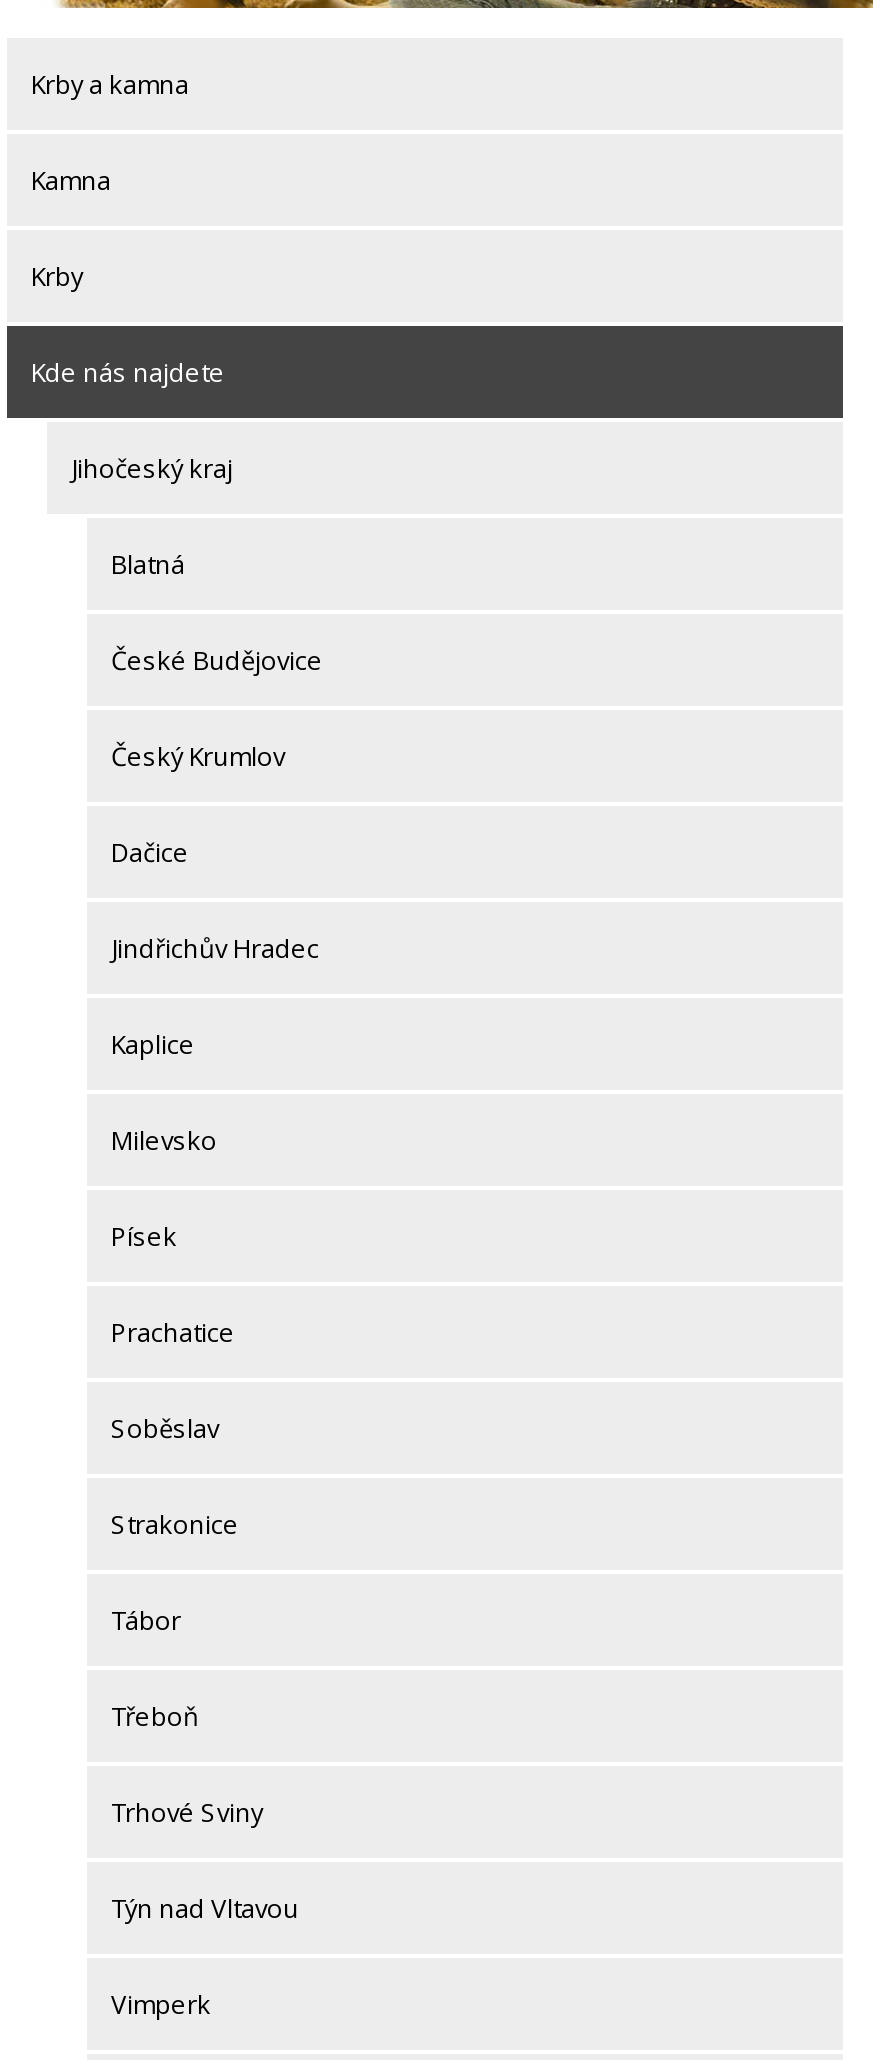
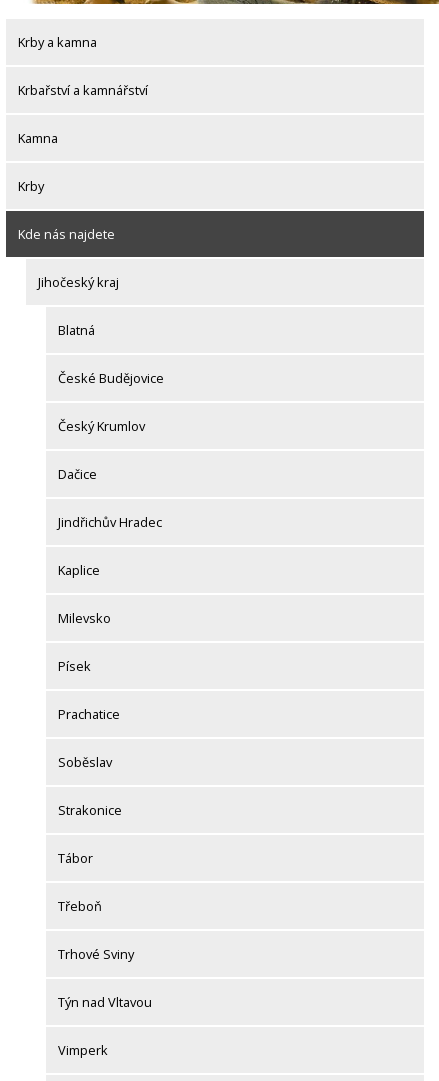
none -> [18,81,148,99] Krbařství a kamnářství

